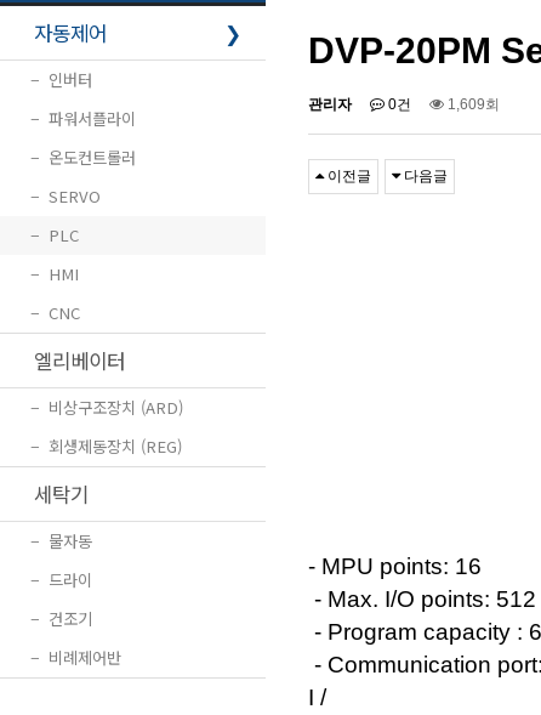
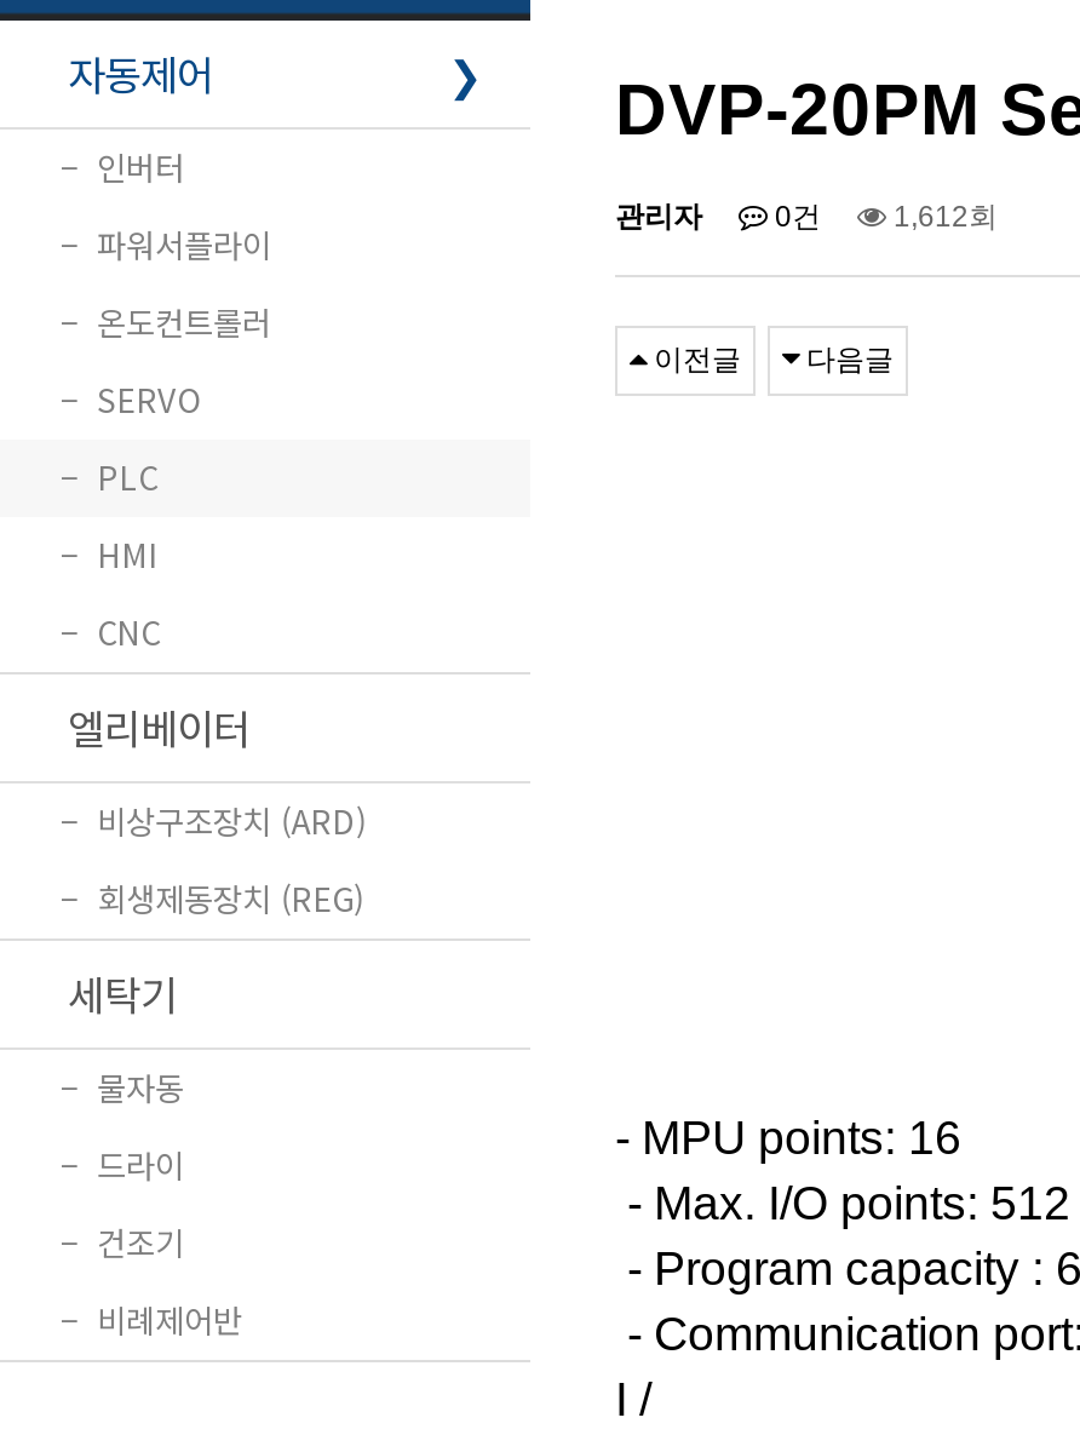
[308,96,500,113] 관리자 0건 1,609회 -> [615,200,998,234] 관리자 0건 1,612회

